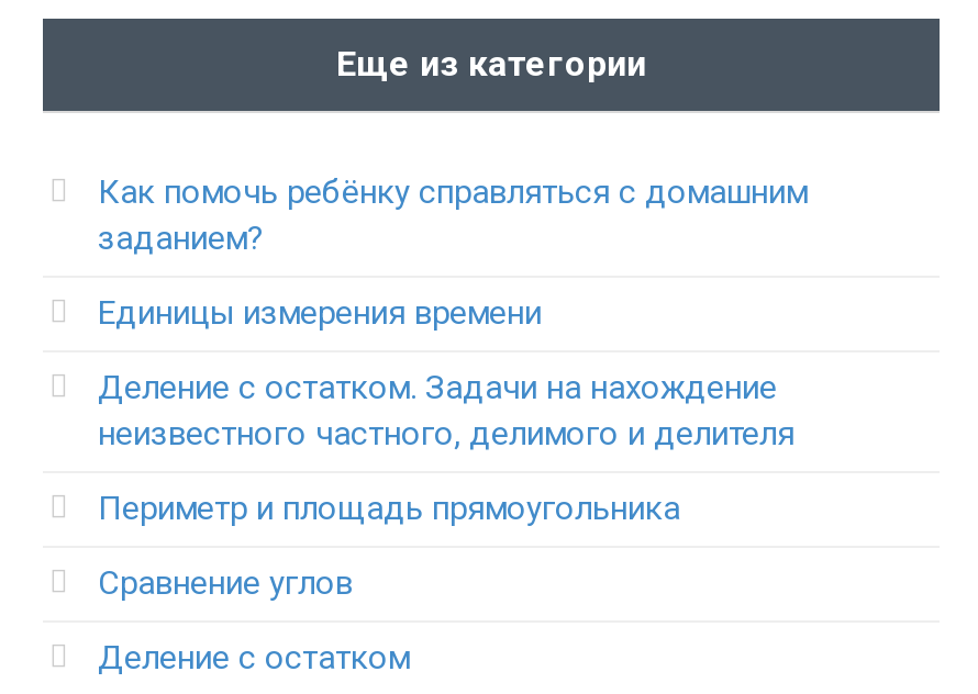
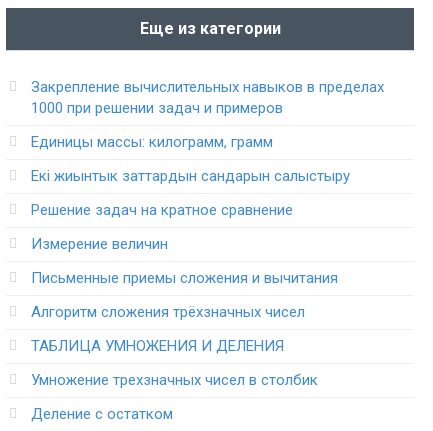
[98,172,808,602] Как помочь ребёнку справляться с домашним | заданием? | Единицы измерения времени | Деление с остатком. Задачи на нахождение | неизвестного частного, делимого и делителя | Периметр и площадь прямоугольника | Сравнение углов -> [31,78,384,389] Закрепление вычислительных навыков в пределах | 1000 при решении задач и примеров | Единицы массы: килограмм, грамм | Екi жиынтык заттардын сандарын салыстыру | Решение задач на кратное сравнение | Измерение величин | Письменные приемы сложения и вычитания | Алгоритм сложения трёхзначных чисел | ТАБЛИЦА УМНОЖЕНИЯ И ДЕЛЕНИЯ | Умножение трехзначных чисел в столбик

